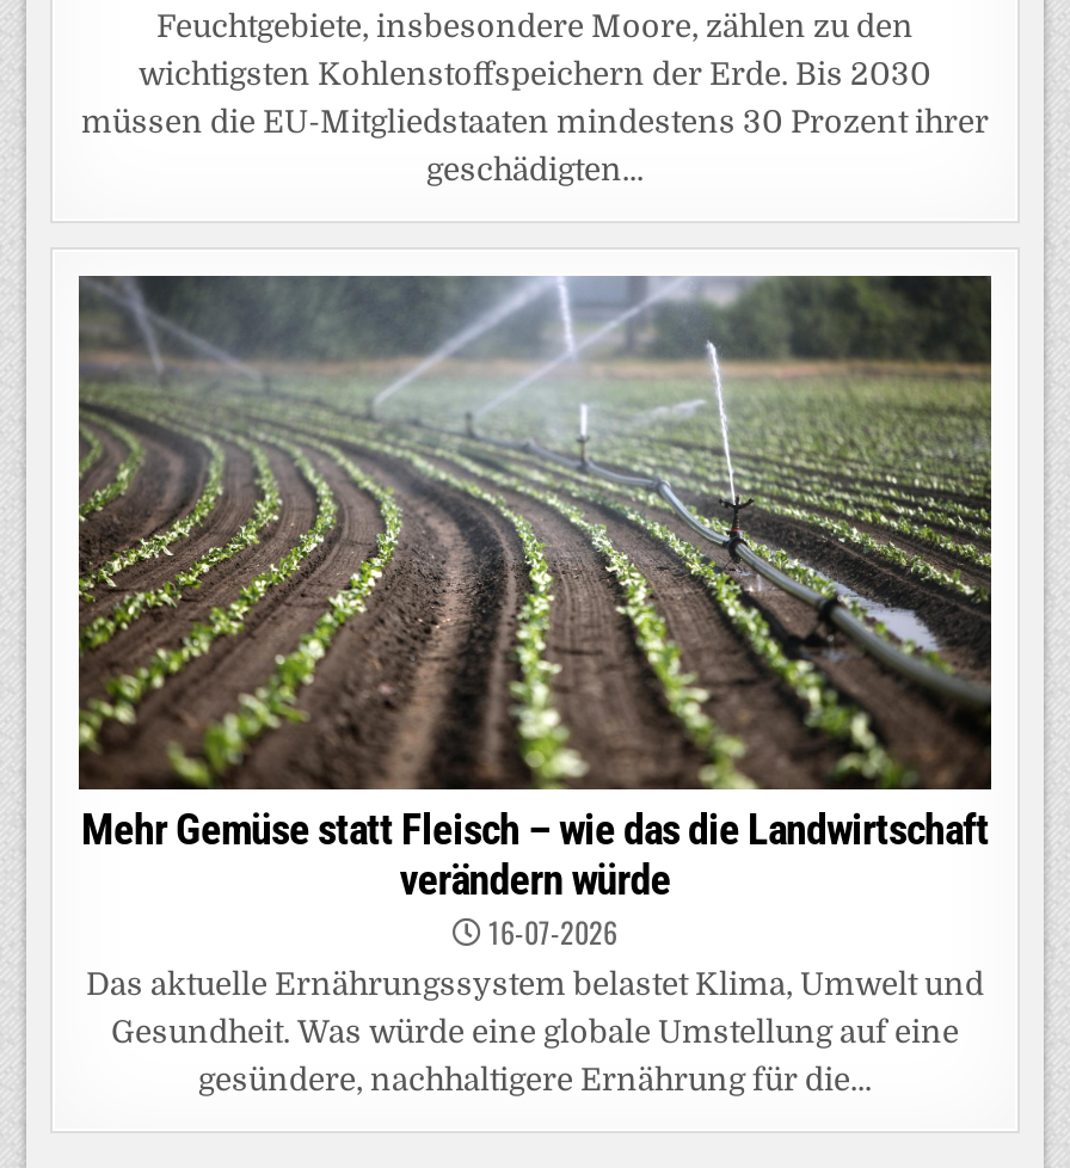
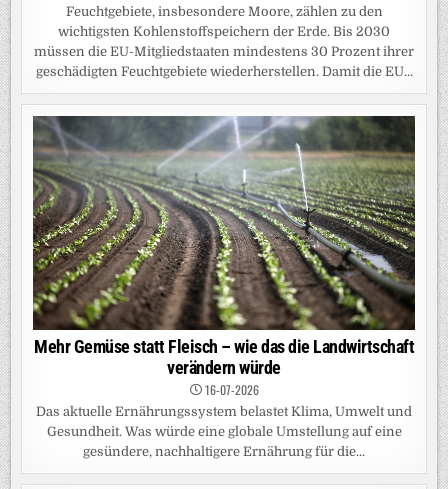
[426,152,644,188] geschädigten... -> [35,64,412,79] geschädigten Feuchtgebiete wiederherstellen. Damit die EU...

